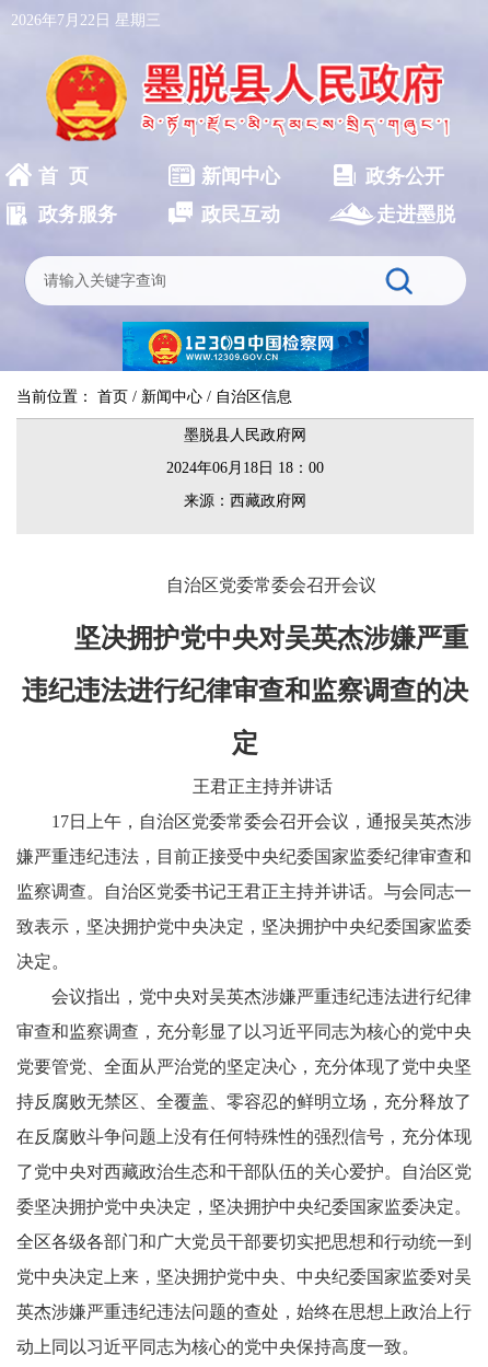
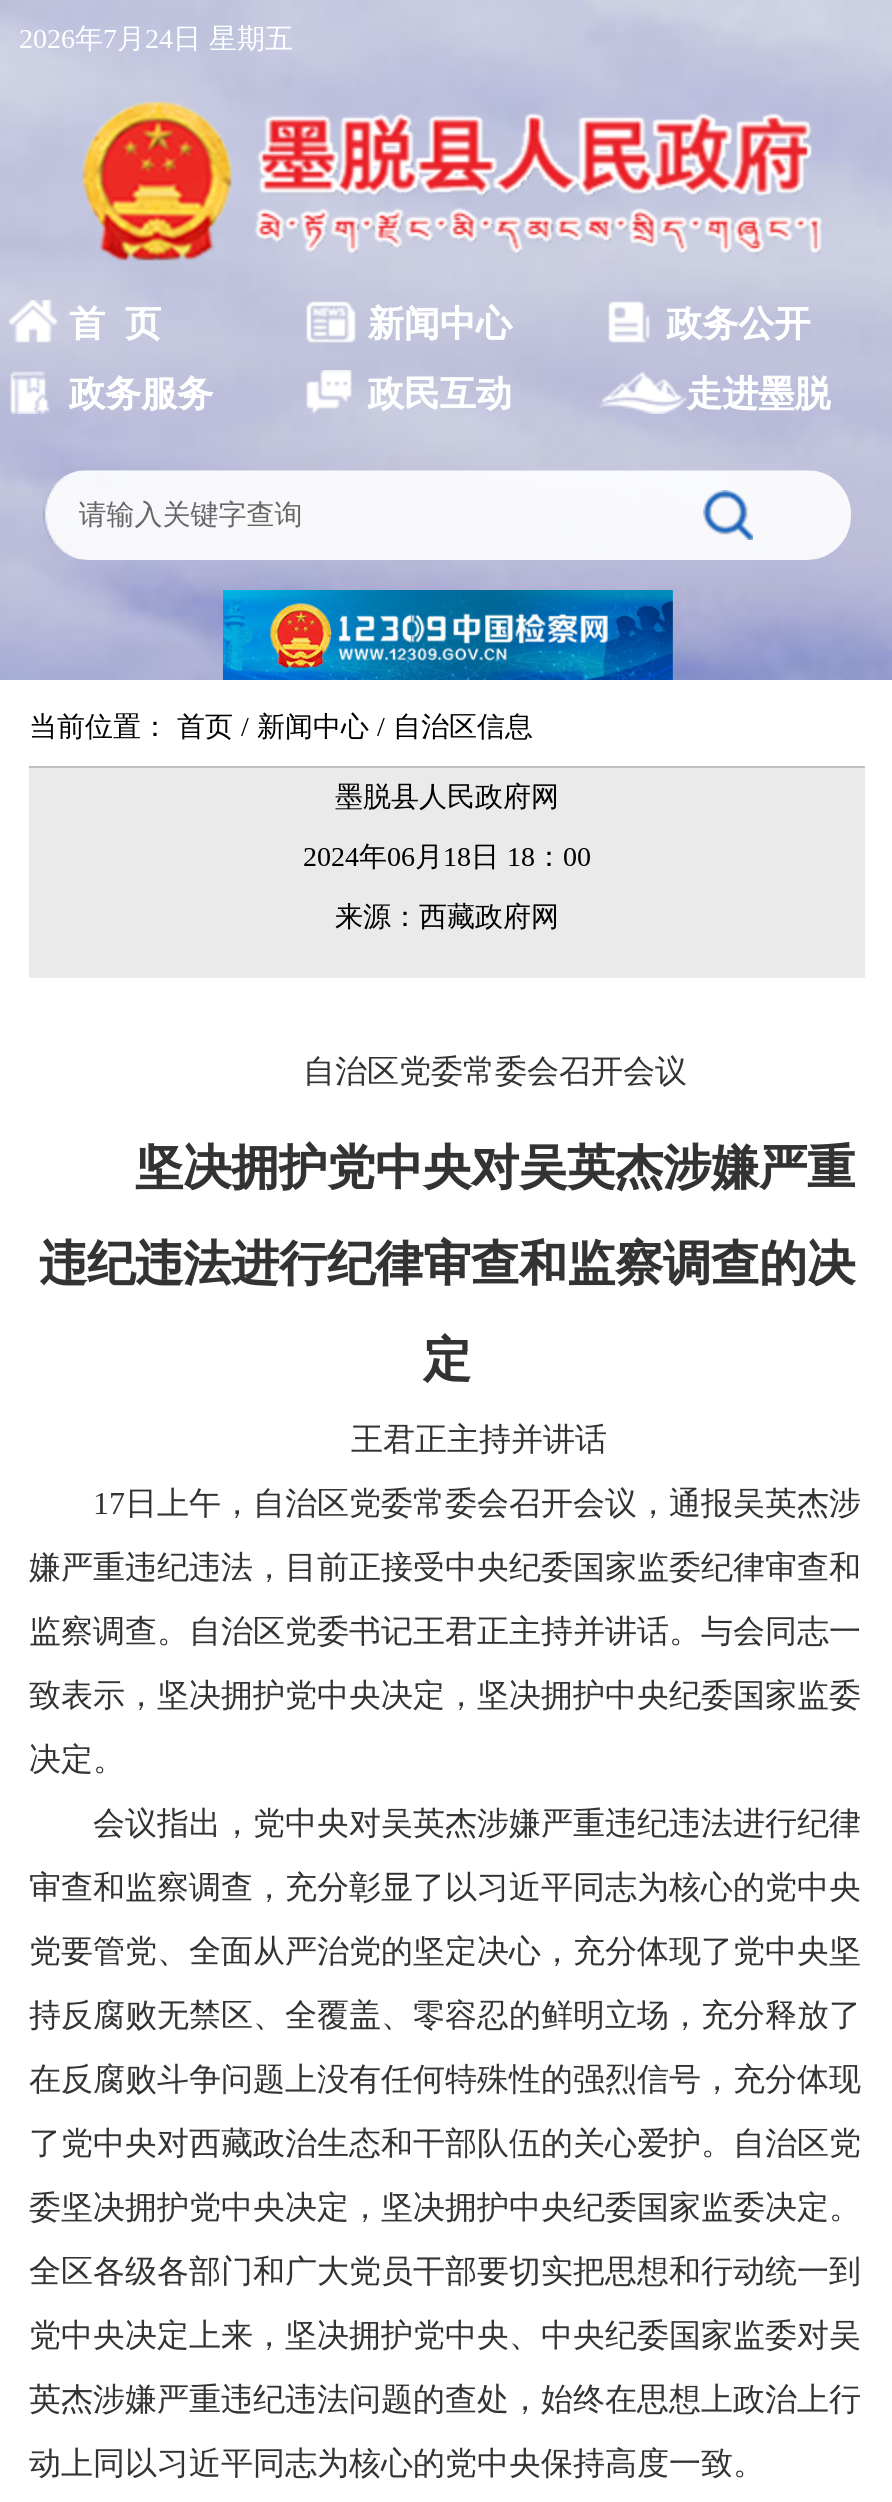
[11,12,161,28] 2026年7月22日 星期三 -> [19,24,293,54] 2026年7月24日 星期五

